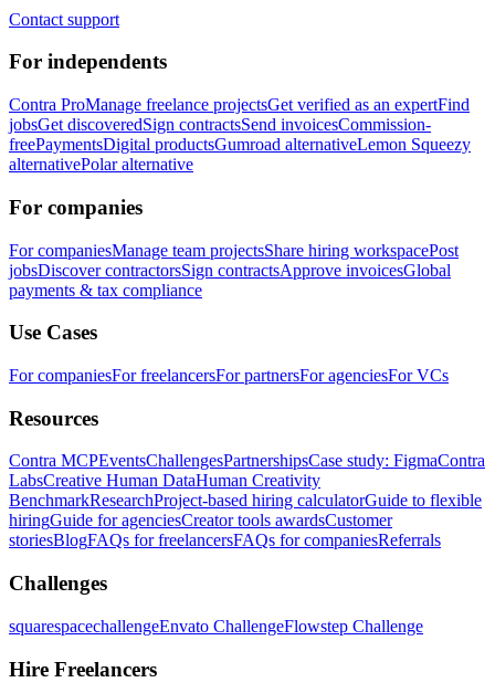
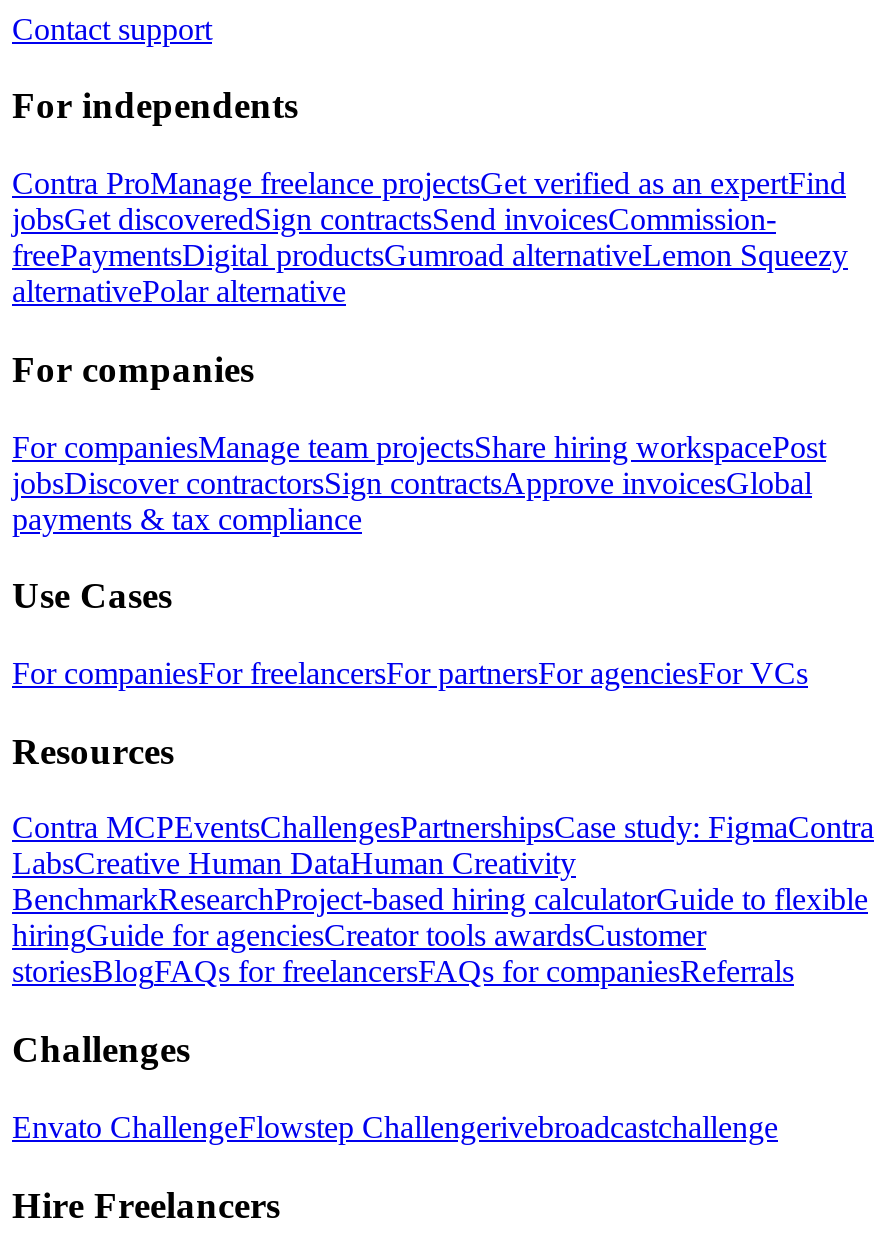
[9,617,423,635] squarespacechallengeEnvato ChallengeFlowstep Challenge -> [12,1110,778,1144] Envato ChallengeFlowstep Challengerivebroadcastchallenge

